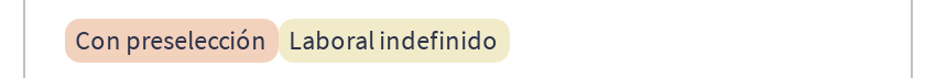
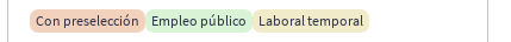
[289,22,498,55] Laboral indefinido -> [151,11,363,29] Empleo público | Laboral temporal

